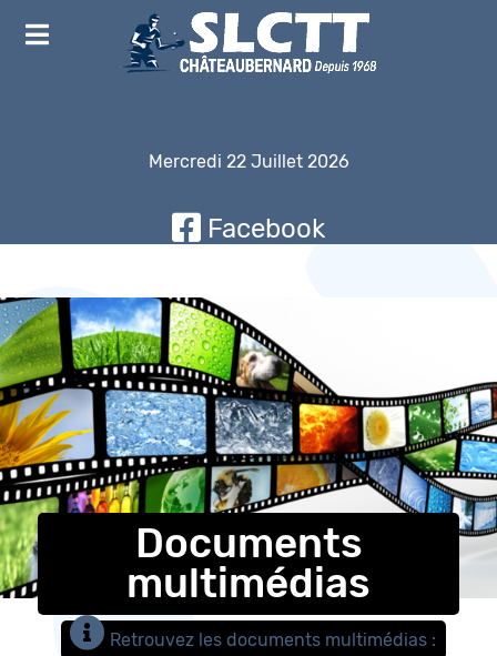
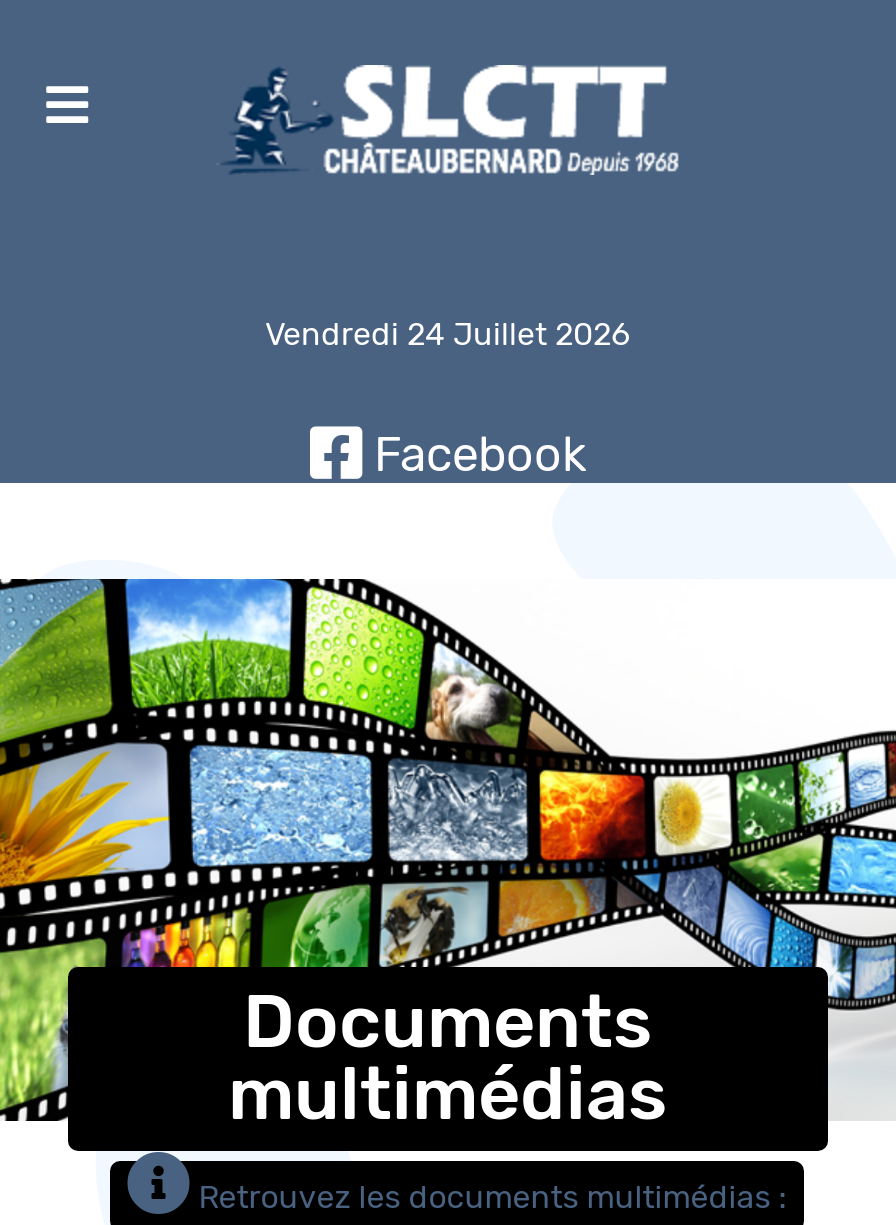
[148,151,349,172] Mercredi 22 Juillet 2026 -> [265,315,631,353] Vendredi 24 Juillet 2026

